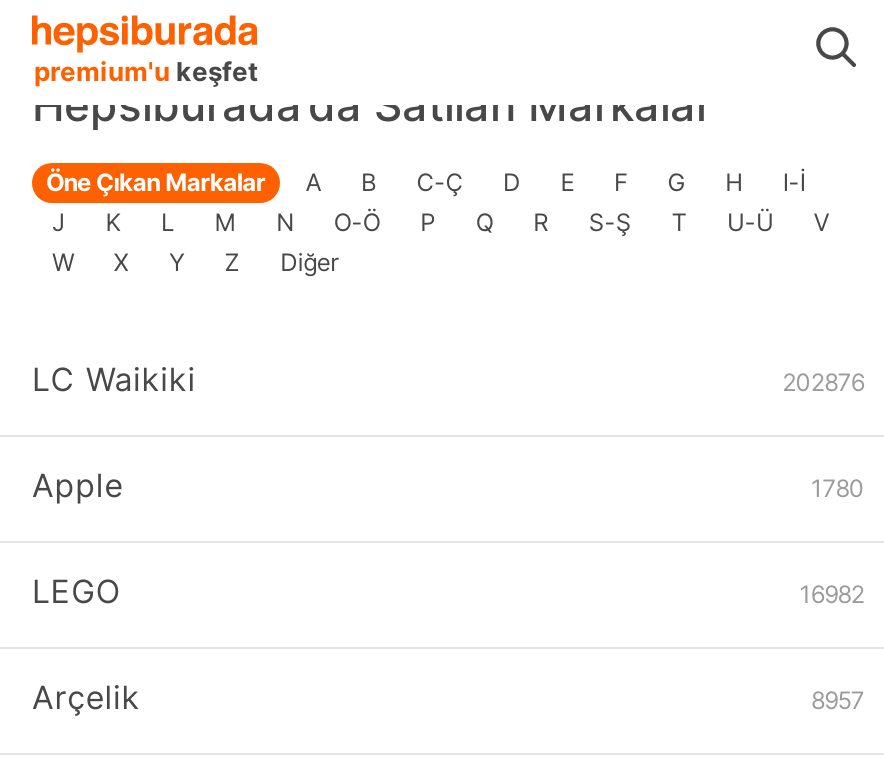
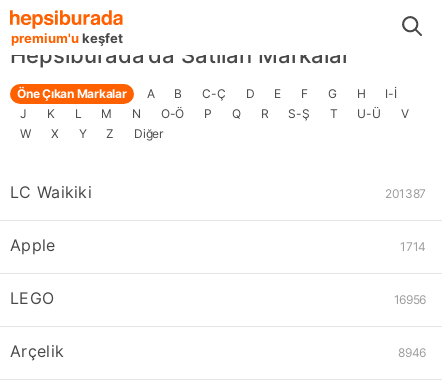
[782,367,864,397] 202876 -> [385,186,426,201] 201387
[811,473,864,503] 1780 -> [400,239,426,254] 1714
[800,579,864,609] 16982 -> [394,292,426,307] 16956
[811,685,864,715] 8957 -> [398,345,426,360] 8946

